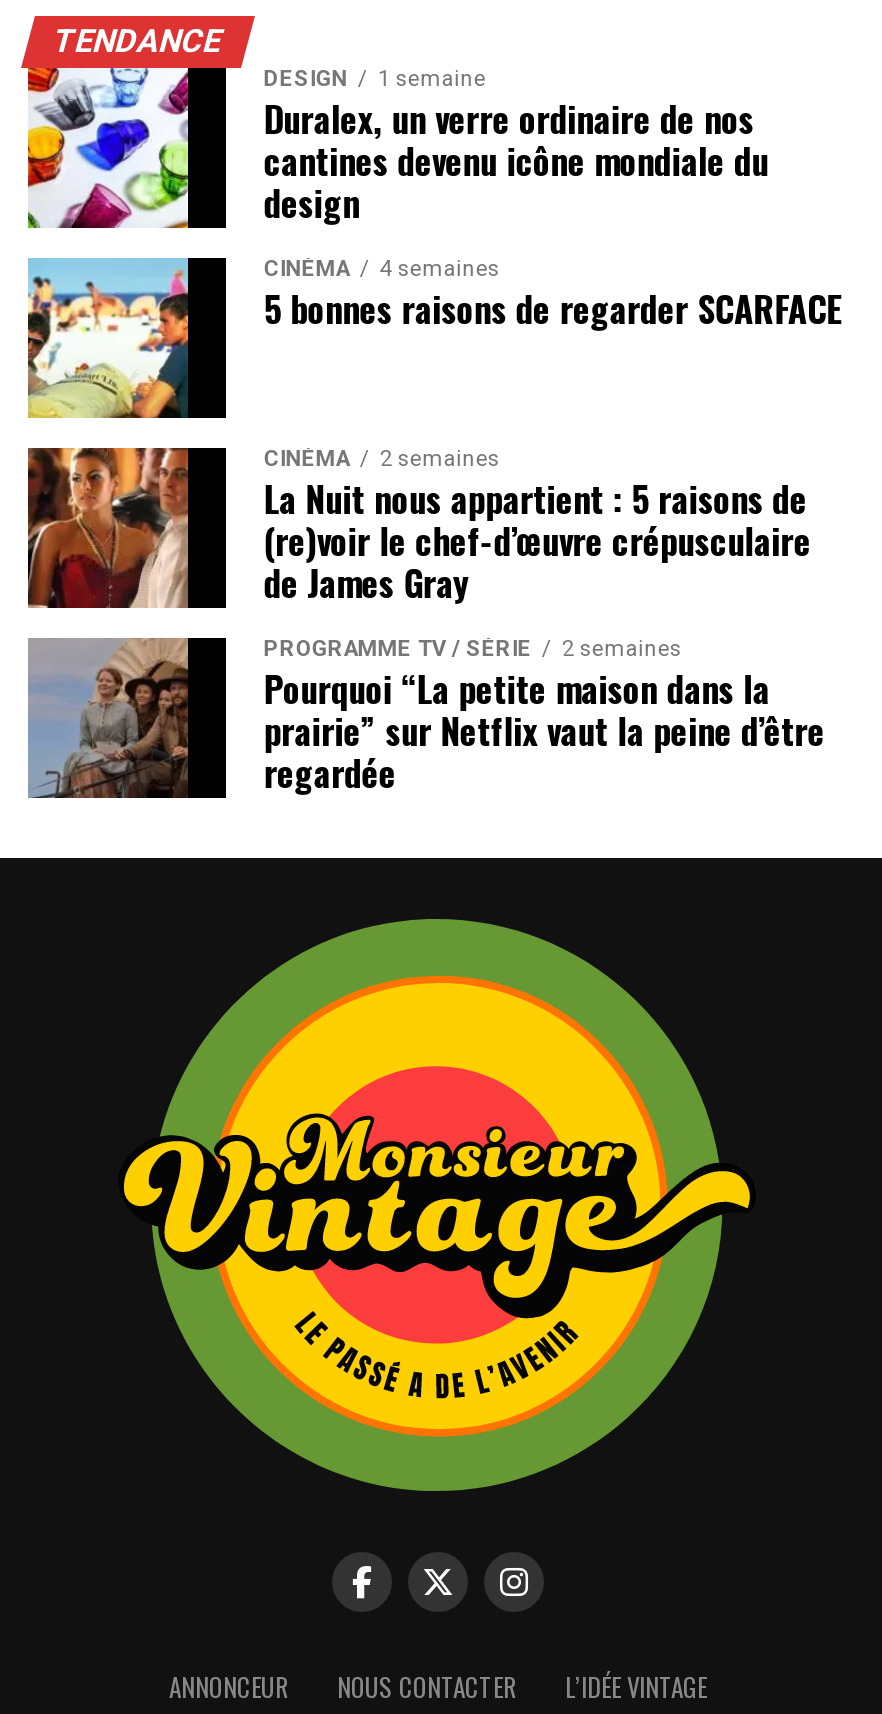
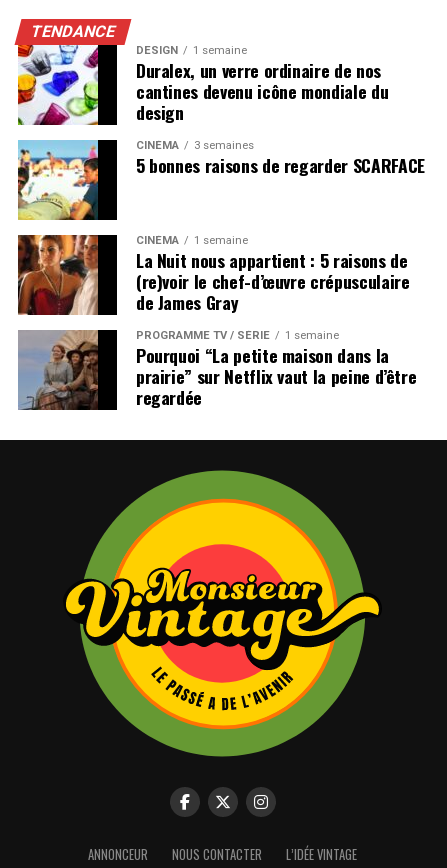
[264,256,500,282] CINÉMA 4 semaines -> [136,139,254,152] CINÉMA 3 semaines
[264,446,500,472] CINÉMA 2 semaines -> [136,234,248,247] CINÉMA 1 semaine
[264,636,682,662] PROGRAMME TV / SÉRIE 2 semaines -> [136,329,339,342] PROGRAMME TV / SÉRIE 1 semaine

